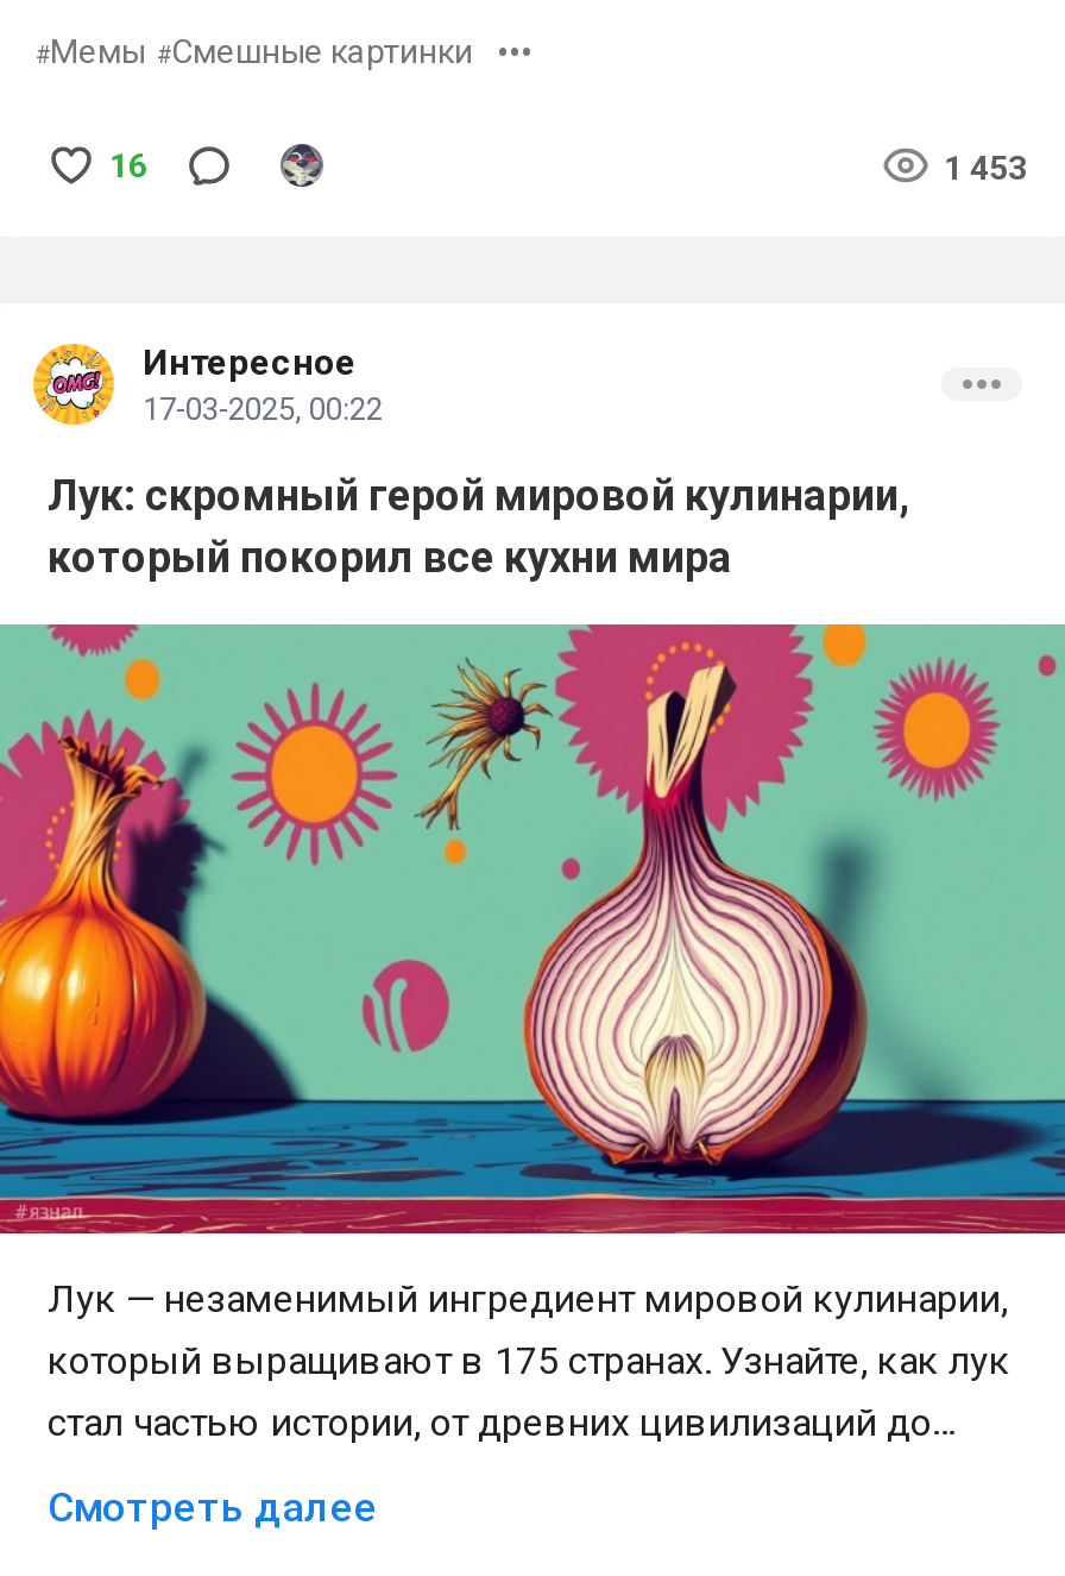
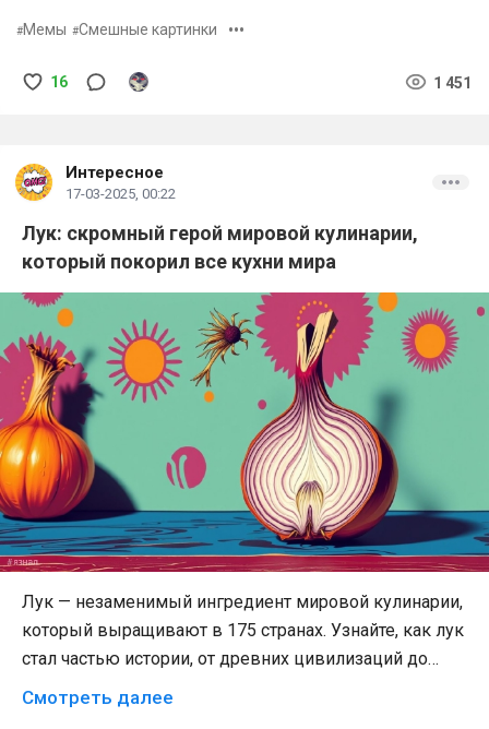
[944,147,1027,186] 1 453 -> [433,74,472,91] 1 451

